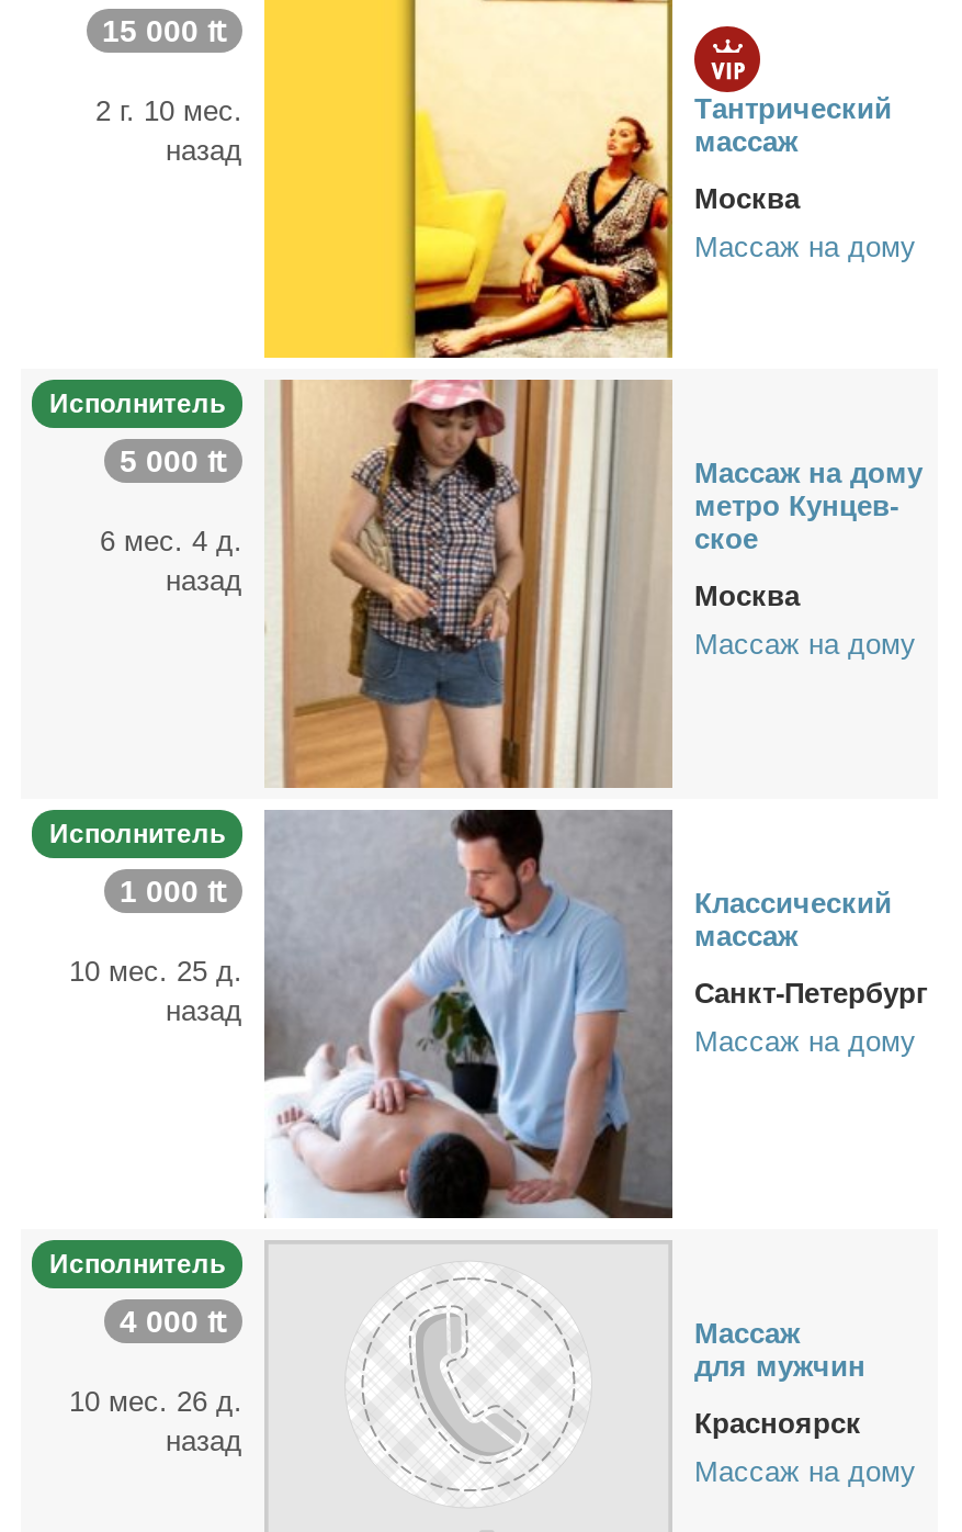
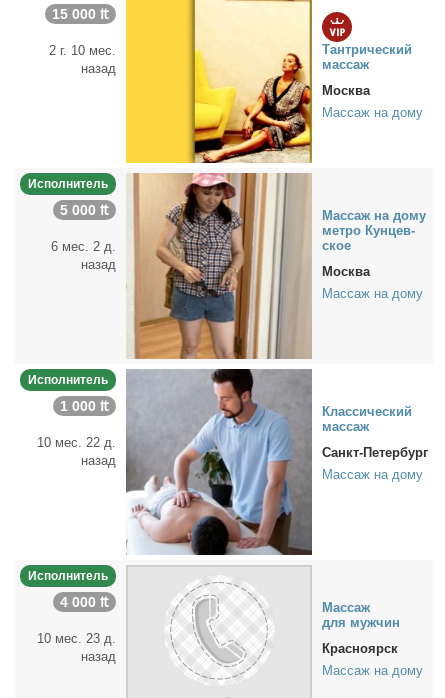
[100,525,242,557] 6 мес. 4 д. -> [51,239,116,254] 6 мес. 2 д.
[69,955,242,988] 10 мес. 25 д. -> [37,435,116,450] 10 мес. 22 д.
[69,1385,242,1418] 10 мес. 26 д. -> [37,631,116,646] 10 мес. 23 д.

